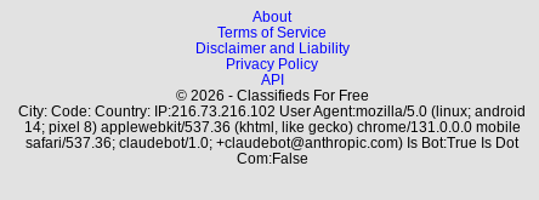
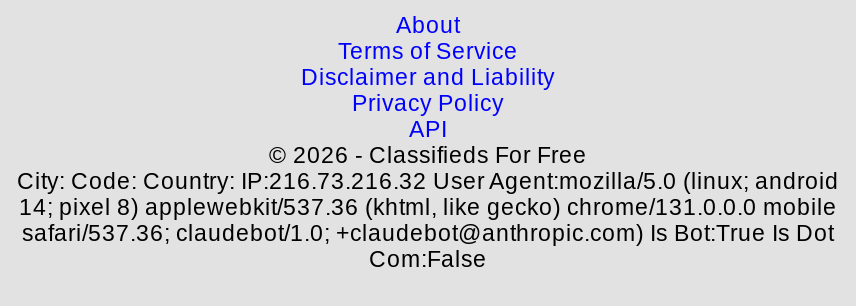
[18,103,526,119] City: Code: Country: IP:216.73.216.102 User Agent:mozilla/5.0 (linux; android -> [17,167,839,193] City: Code: Country: IP:216.73.216.32 User Agent:mozilla/5.0 (linux; android

